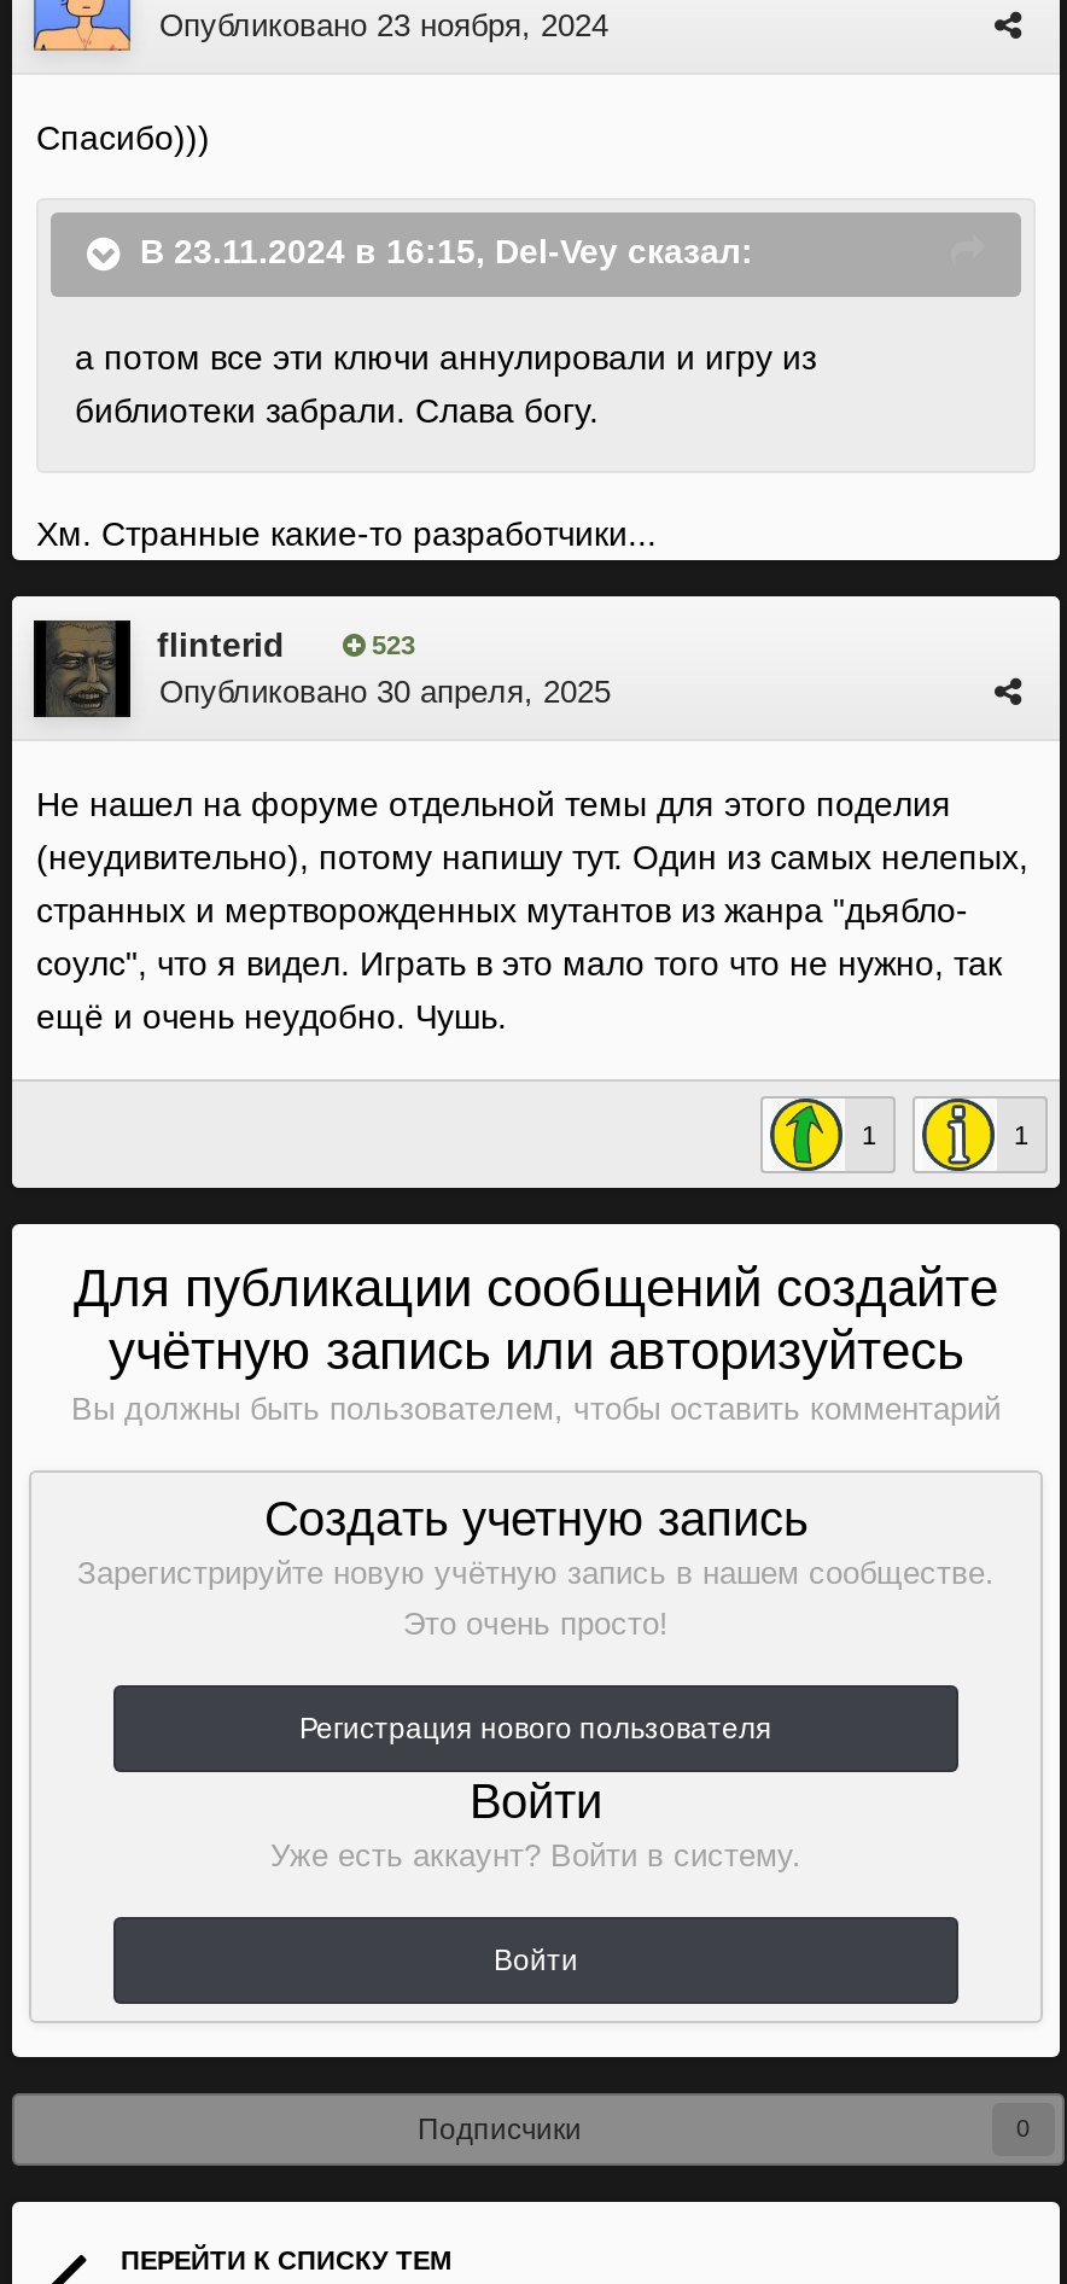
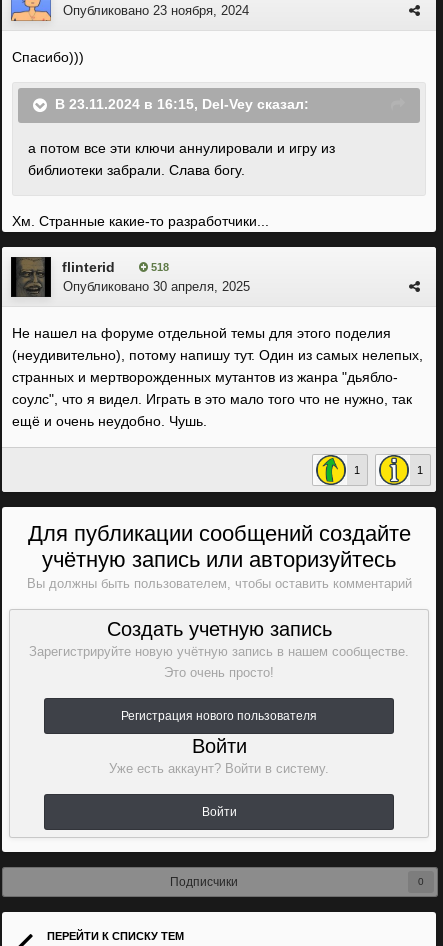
[365,630,415,659] 523 -> [148,261,169,273] 518

